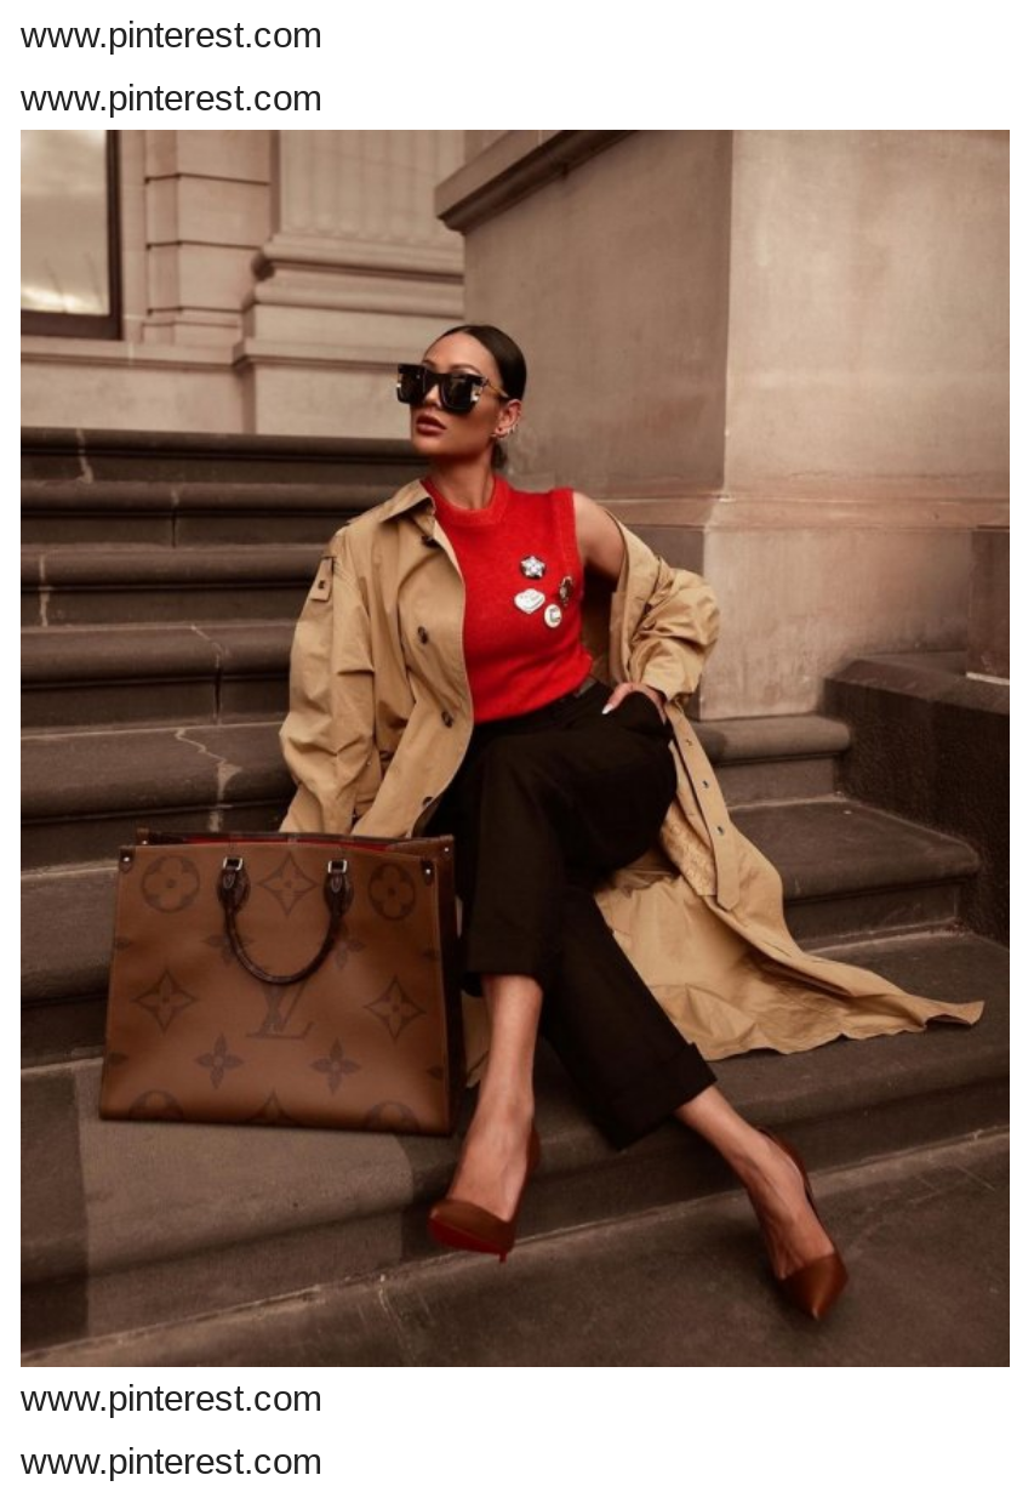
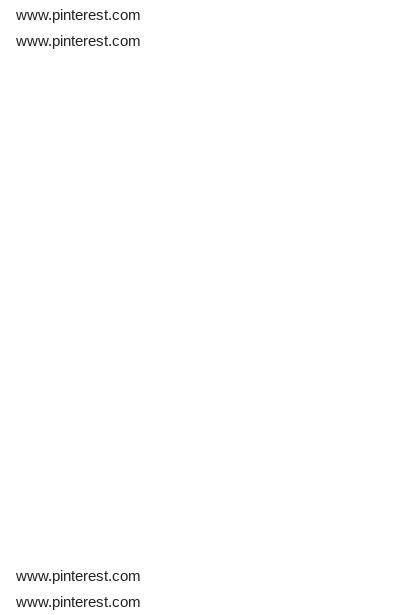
[18,126,1012,1371] [image] -> none

